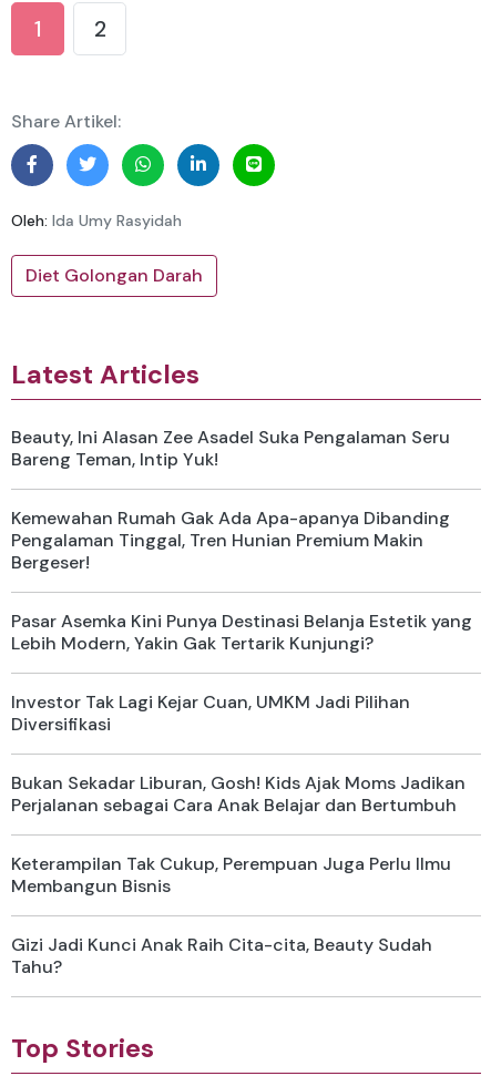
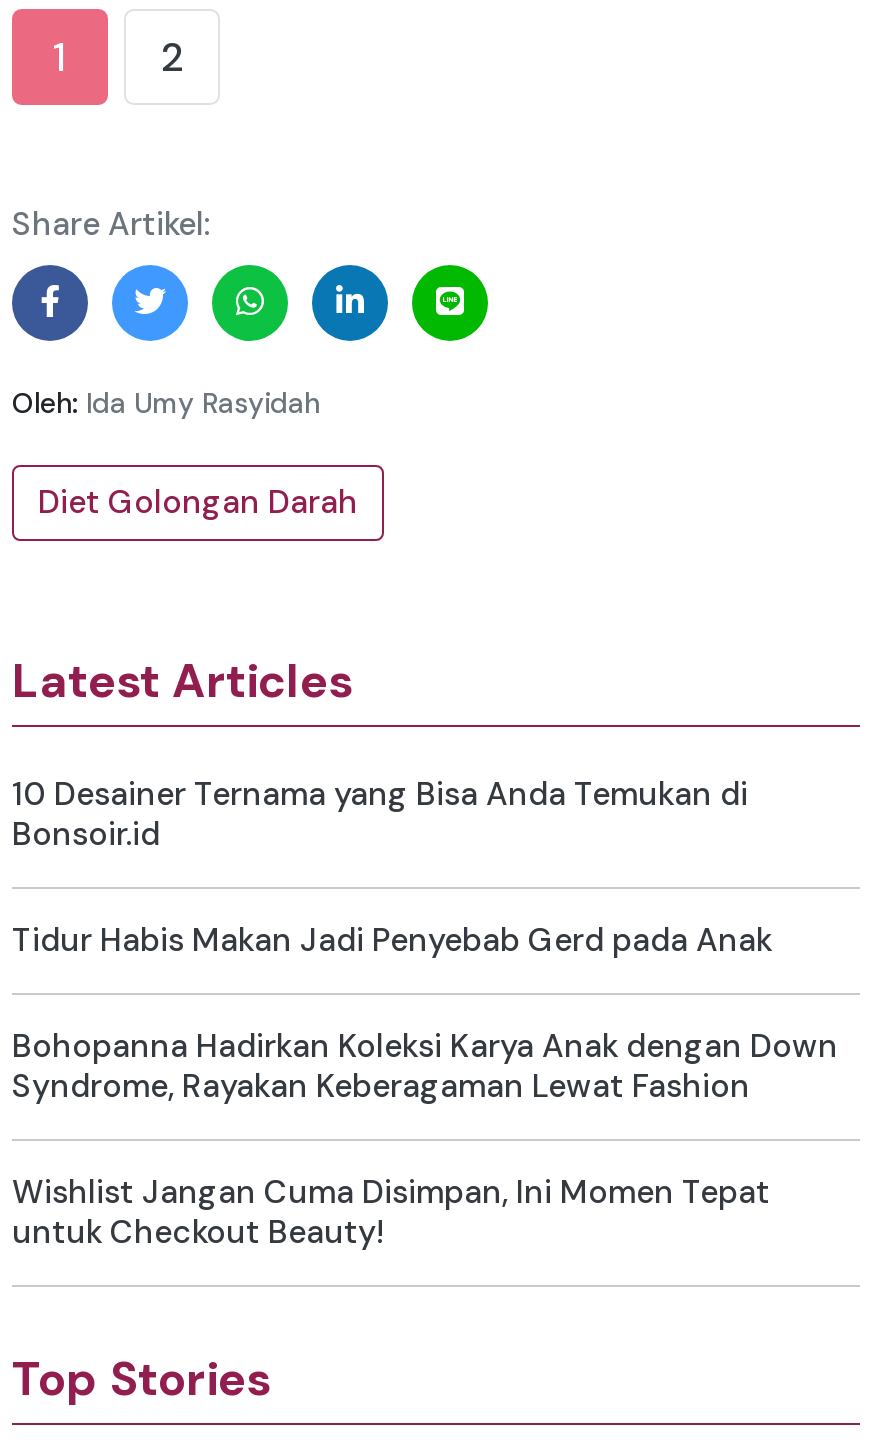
[11,425,472,978] Beauty, Ini Alasan Zee Asadel Suka Pengalaman Seru | Bareng Teman, Intip Yuk! | Kemewahan Rumah Gak Ada Apa-apanya Dibanding | Pengalaman Tinggal, Tren Hunian Premium Makin | Bergeser! | Pasar Asemka Kini Punya Destinasi Belanja Estetik yang | Lebih Modern, Yakin Gak Tertarik Kunjungi? | Investor Tak Lagi Kejar Cuan, UMKM Jadi Pilihan | Diversifikasi | Bukan Sekadar Liburan, Gosh! Kids Ajak Moms Jadikan | Perjalanan sebagai Cara Anak Belajar dan Bertumbuh | Keterampilan Tak Cukup, Perempuan Juga Perlu Ilmu | Membangun Bisnis | Gizi Jadi Kunci Anak Raih Cita-cita, Beauty Sudah | Tahu? -> [12,772,838,1252] 10 Desainer Ternama yang Bisa Anda Temukan di | Bonsoir.id | Tidur Habis Makan Jadi Penyebab Gerd pada Anak | Bohopanna Hadirkan Koleksi Karya Anak dengan Down | Syndrome, Rayakan Keberagaman Lewat Fashion | Wishlist Jangan Cuma Disimpan, Ini Momen Tepat | untuk Checkout Beauty!

